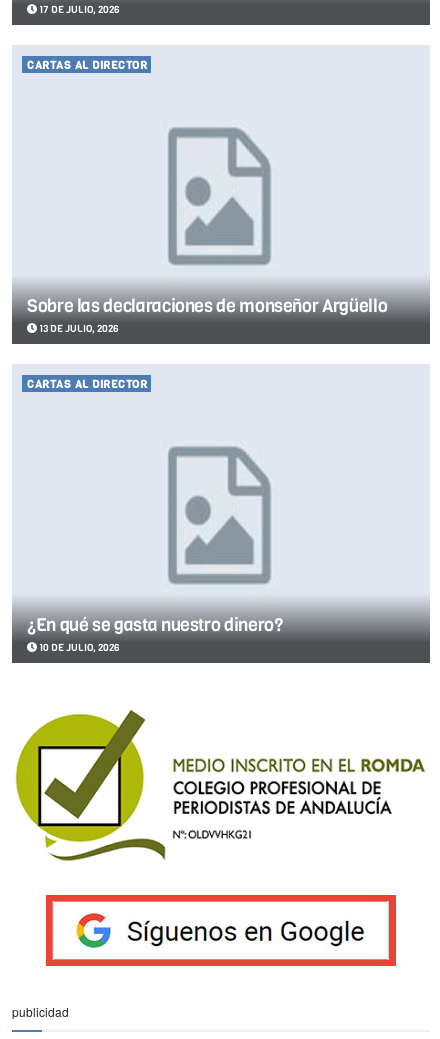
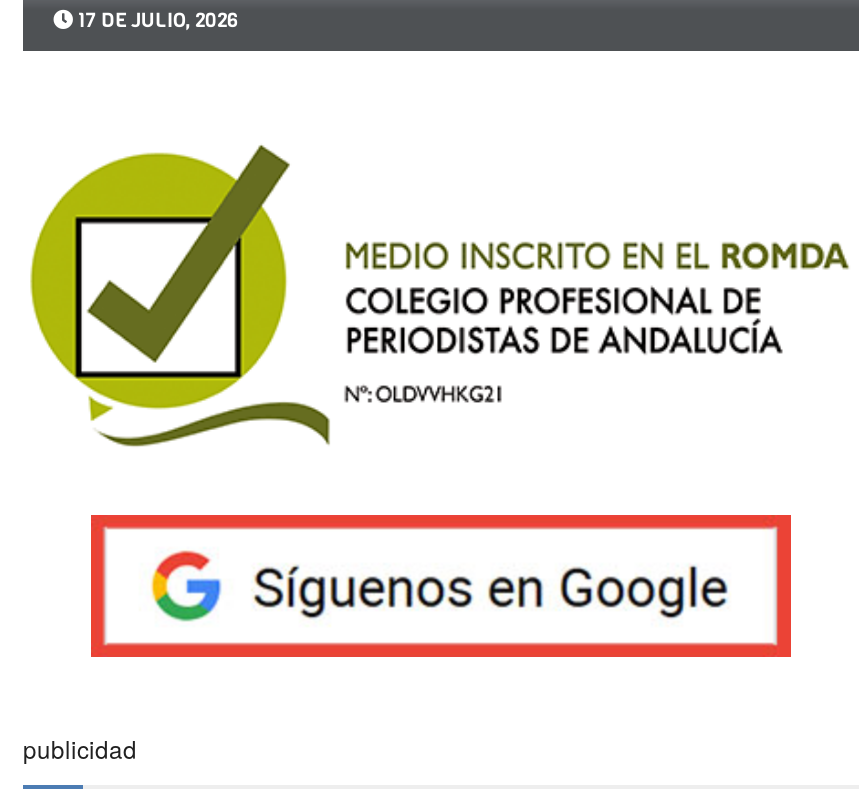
[12,46,430,312] [image] | CARTAS AL DIRECTOR -> none
[27,294,387,335] Sobre las declaraciones de monseñor Argüello | 13 DE JULIO, 2026 -> none
[12,365,430,631] [image] | CARTAS AL DIRECTOR -> none
[27,613,282,654] ¿En qué se gasta nuestro dinero? | 10 DE JULIO, 2026 -> none

